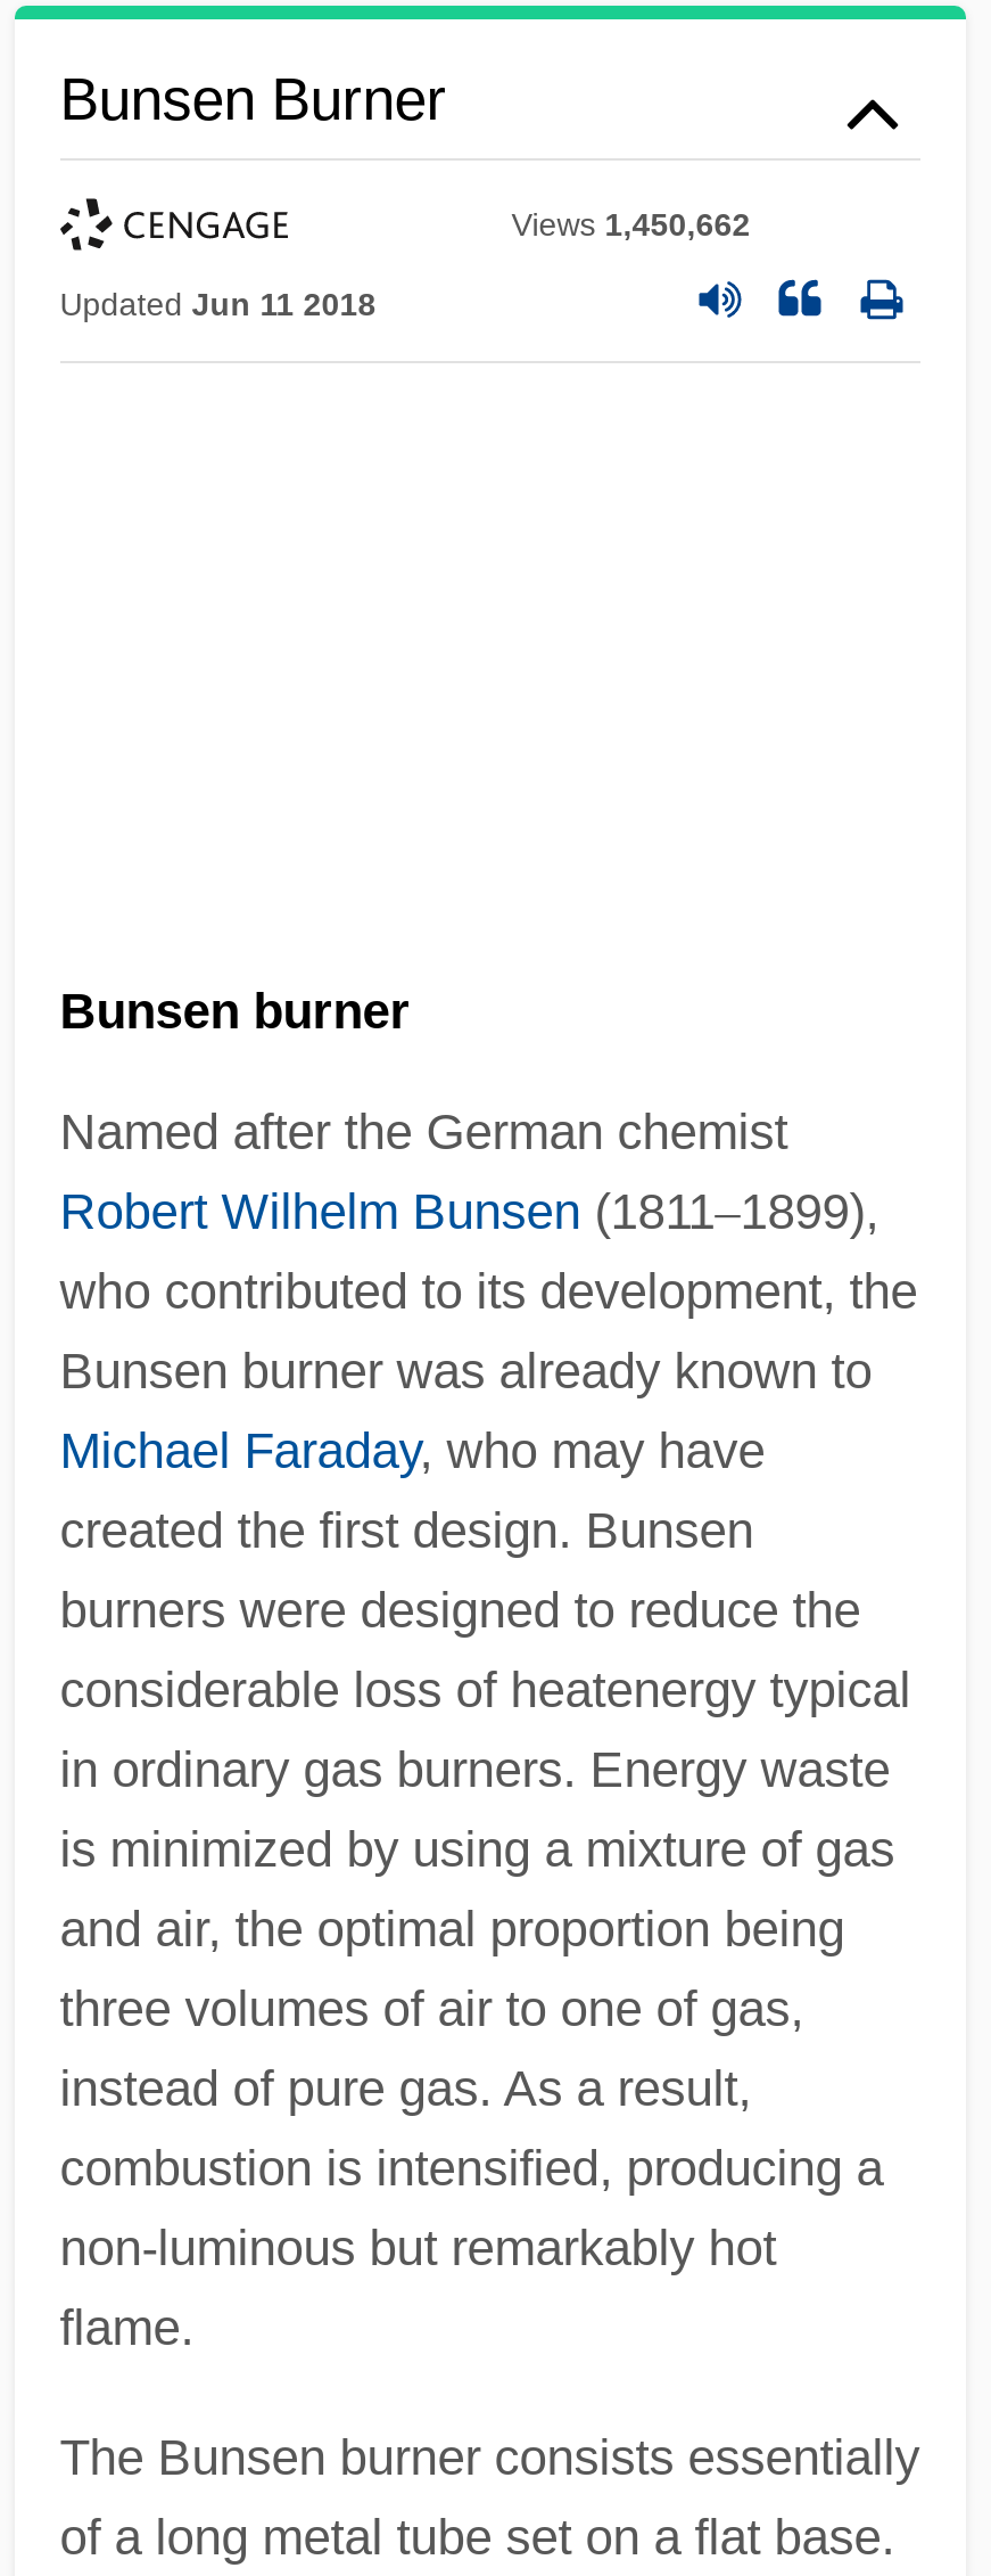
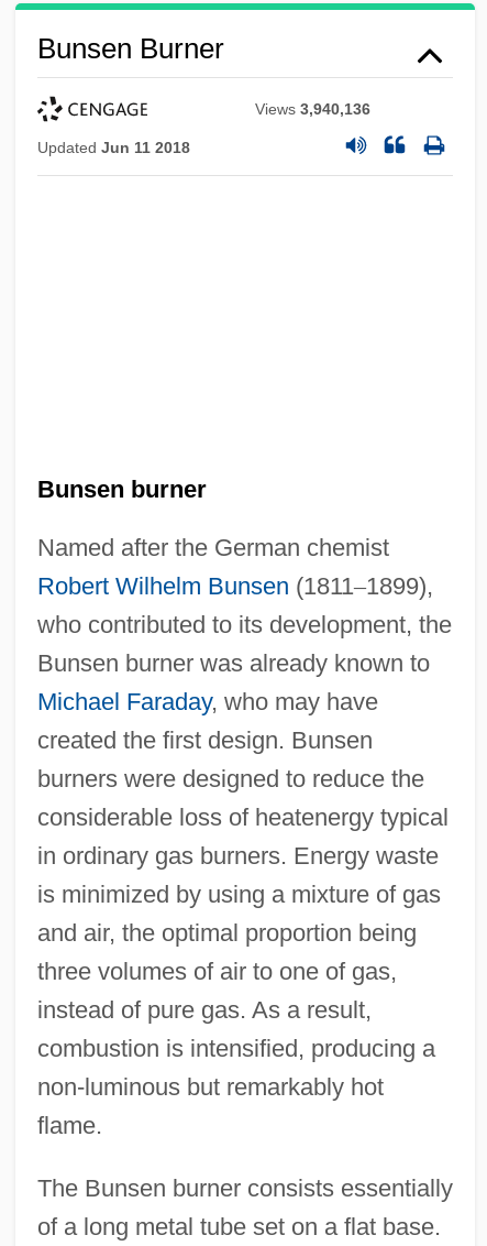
[511,206,750,243] Views 1,450,662 -> [255,100,371,118] Views 3,940,136

